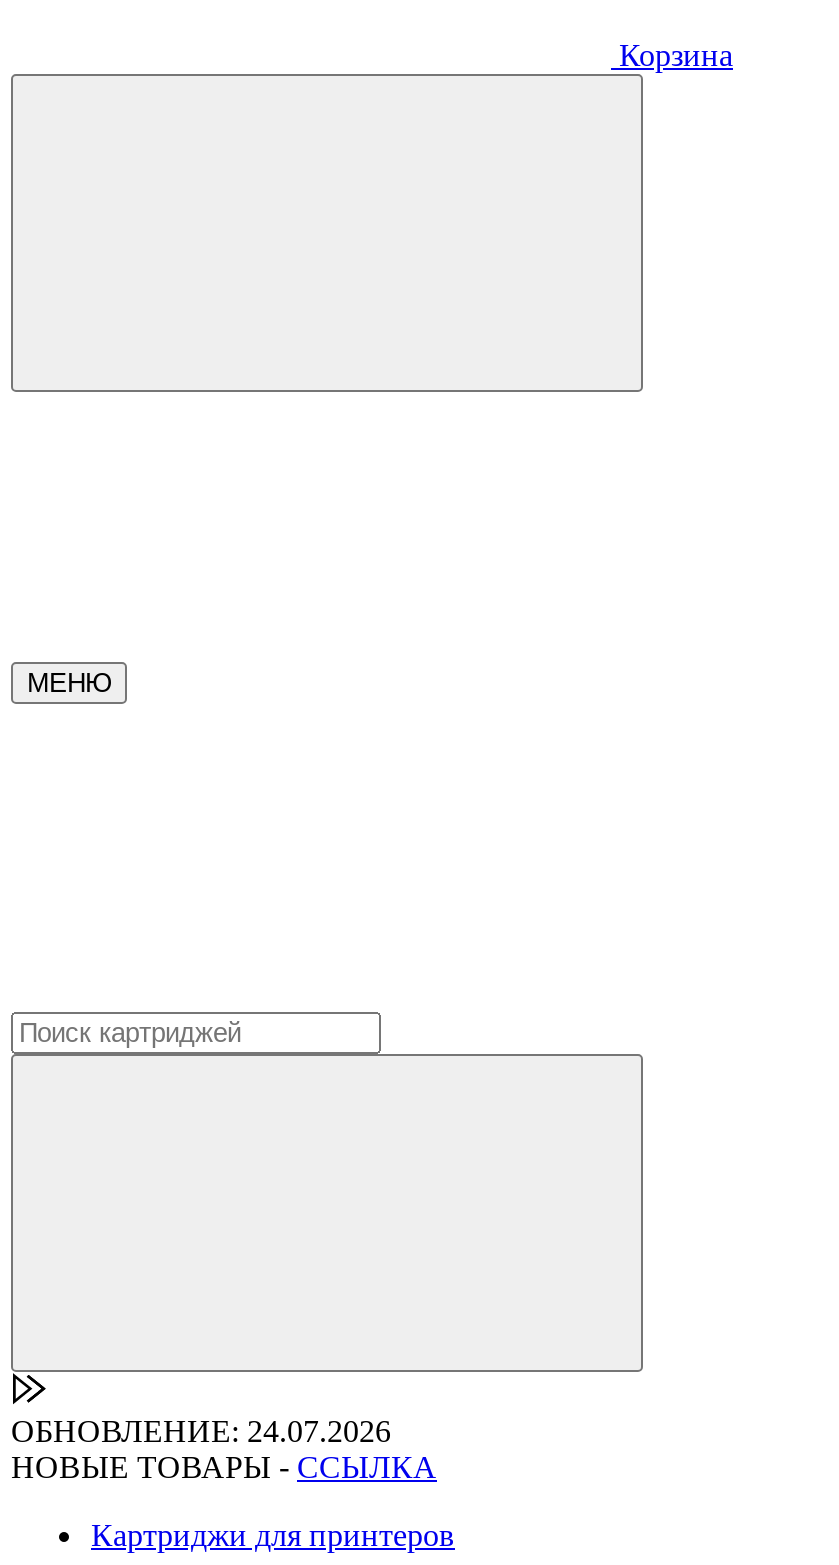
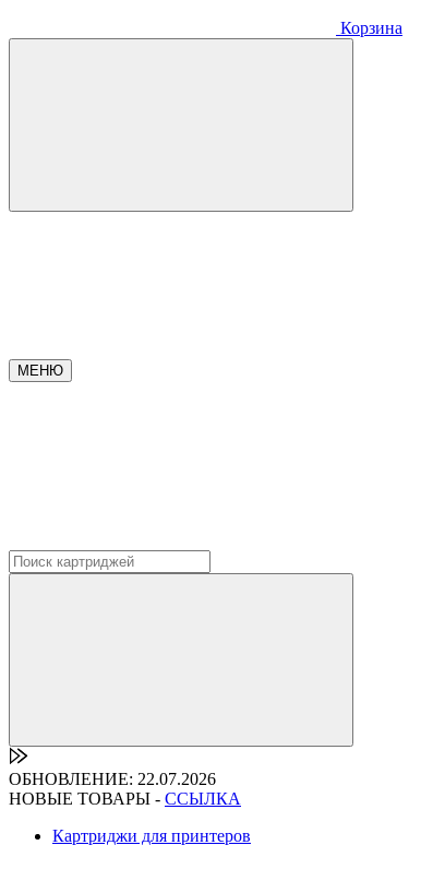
[11,1414,391,1448] ОБНОВЛЕНИЕ: 24.07.2026 -> [9,770,216,788] ОБНОВЛЕНИЕ: 22.07.2026

